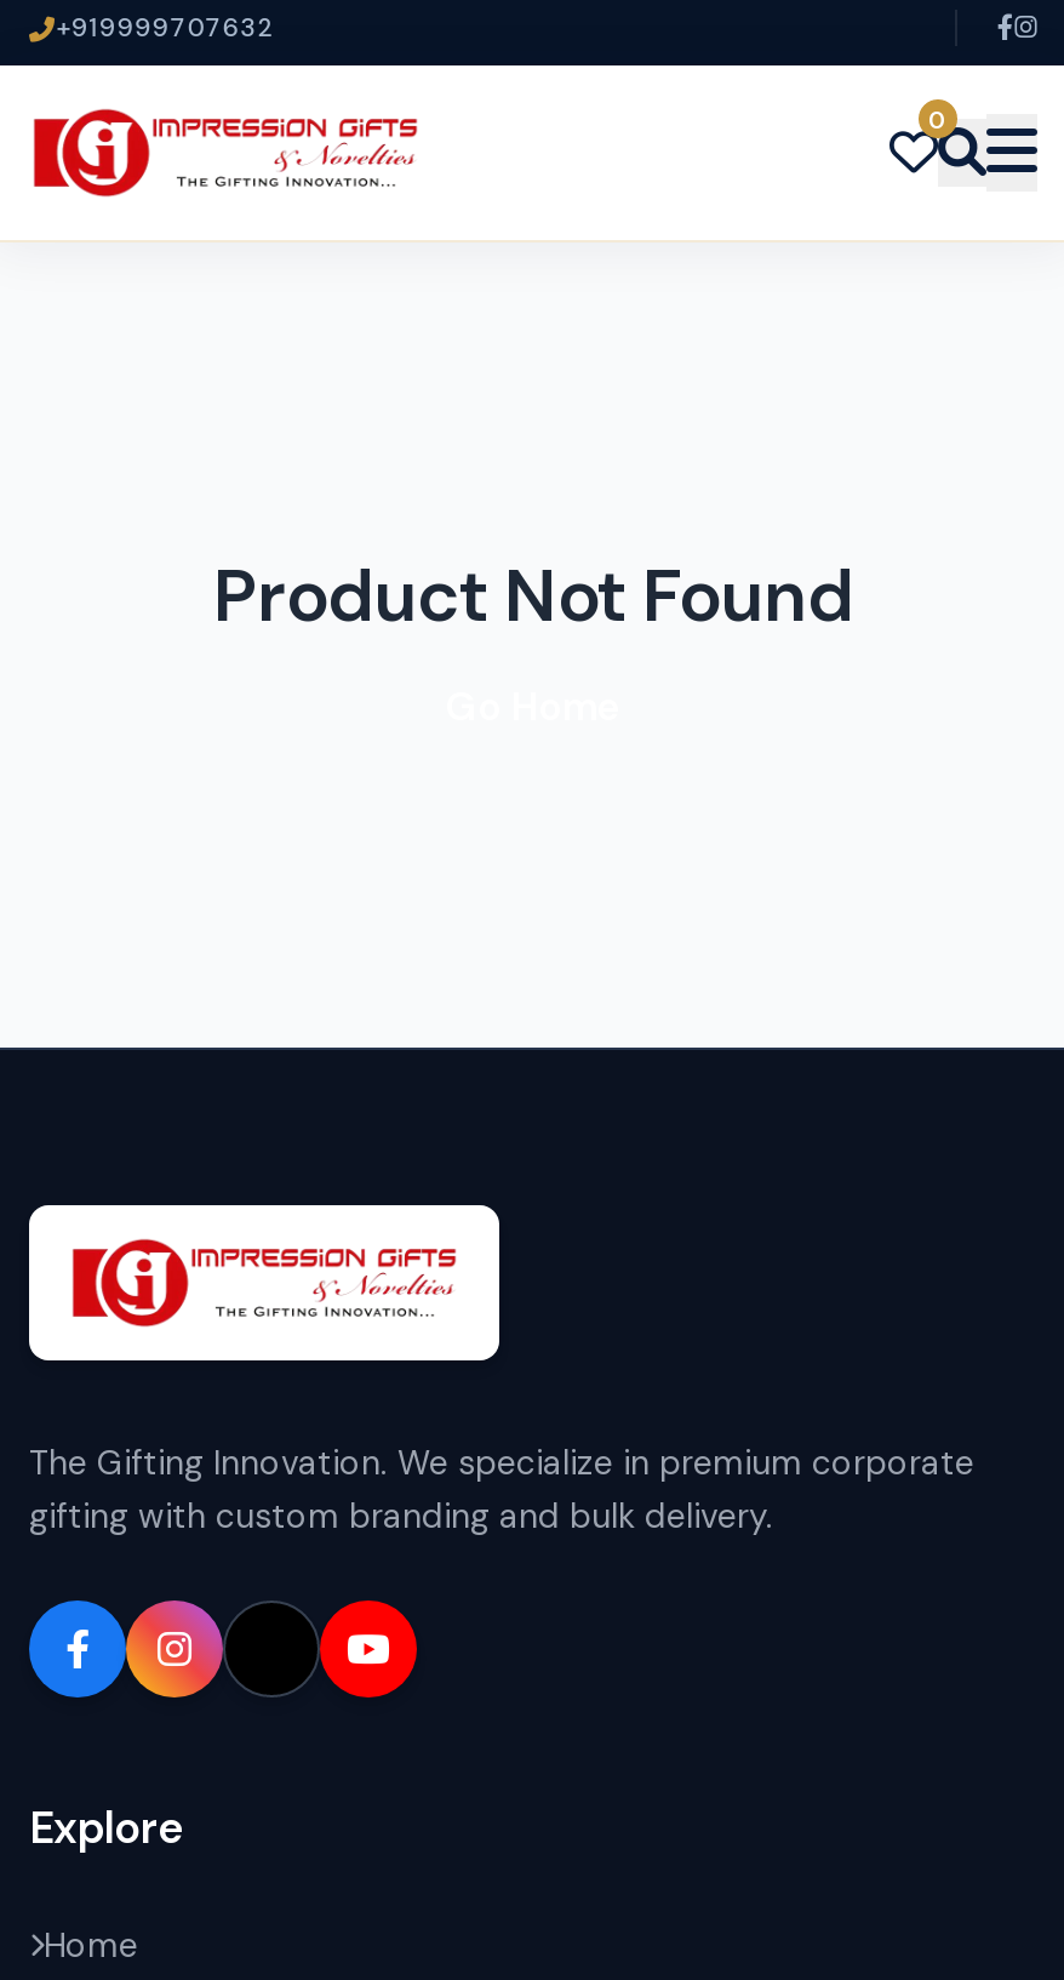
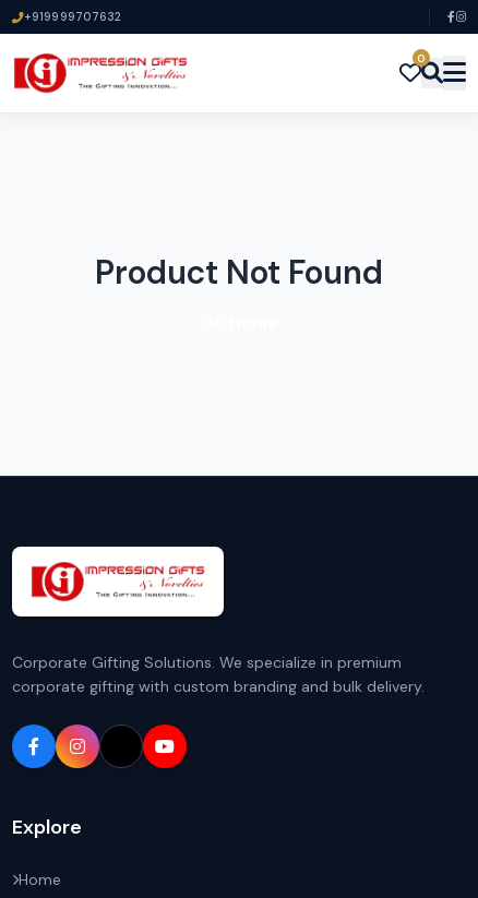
[29,1440,974,1537] The Gifting Innovation. We specialize in premium corporate | gifting with custom branding and bulk delivery. -> [12,652,425,696] Corporate Gifting Solutions. We specialize in premium | corporate gifting with custom branding and bulk delivery.

